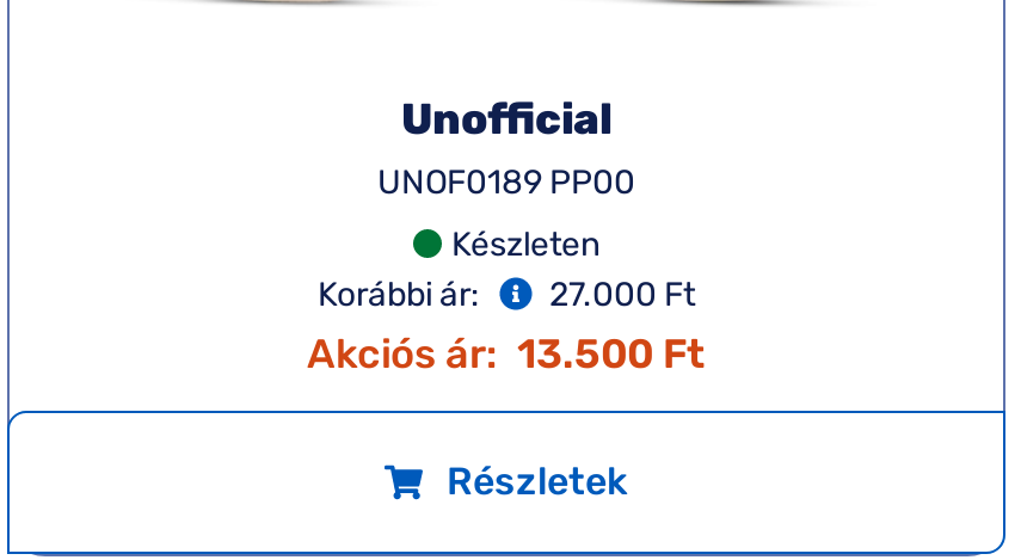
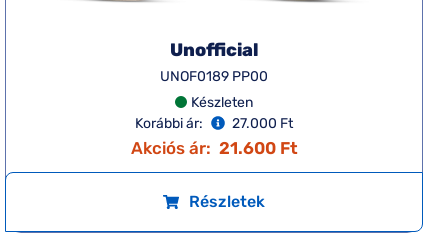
[307,328,706,376] Akciós ár: 13.500 Ft -> [130,137,297,157] Akciós ár: 21.600 Ft

